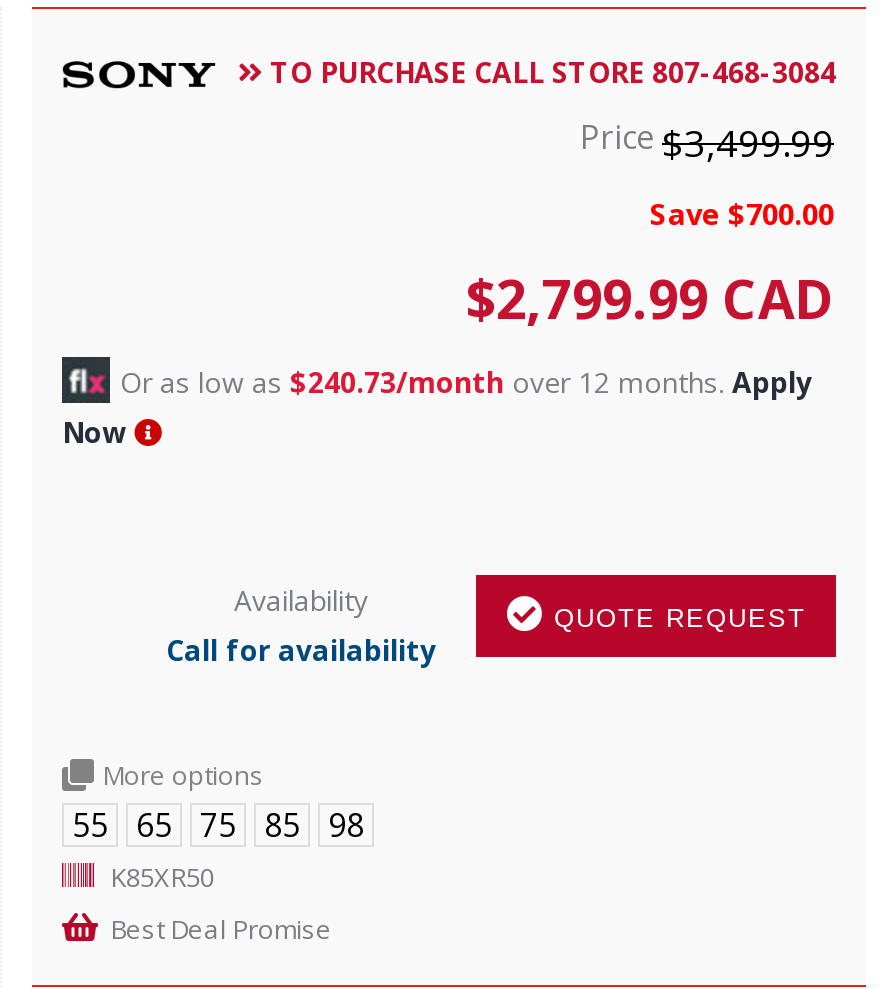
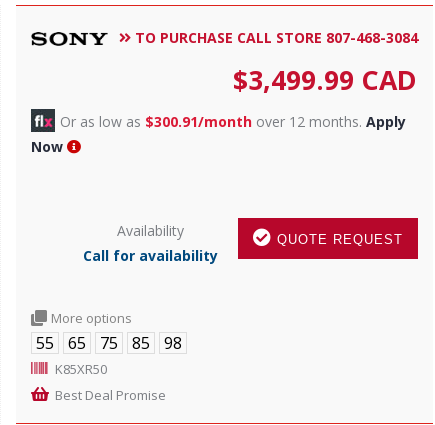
[120,114,834,400] Price $3,499.99 | Save $700.00 | $2,799.99 CAD | Or as low as $240.73/month over 12 months. Apply -> [60,61,417,130] $3,499.99 CAD | Or as low as $300.91/month over 12 months. Apply

